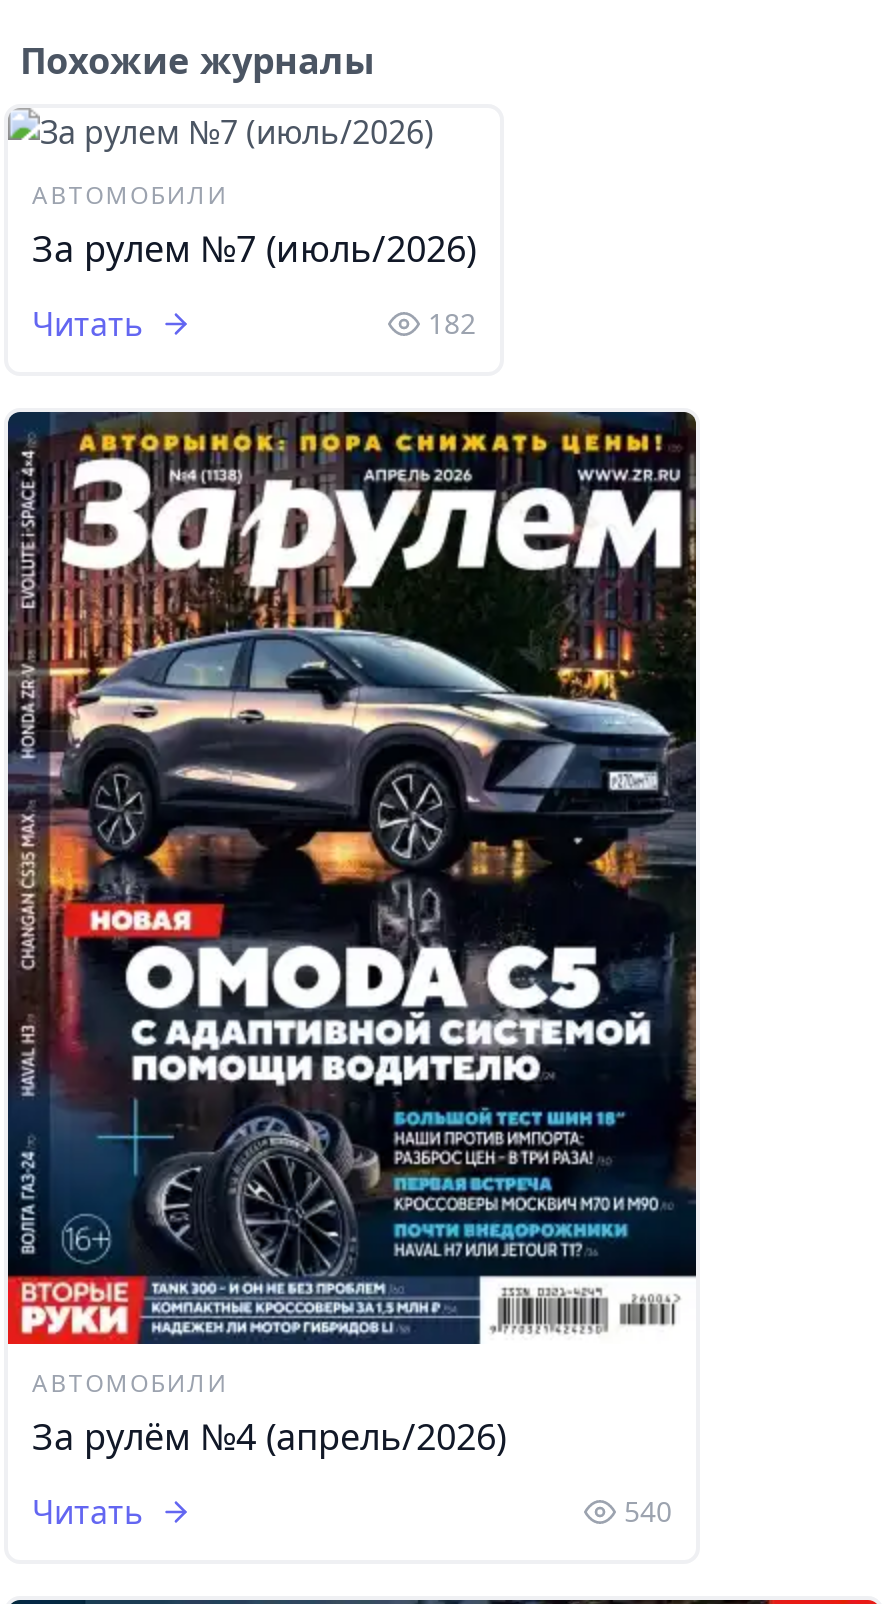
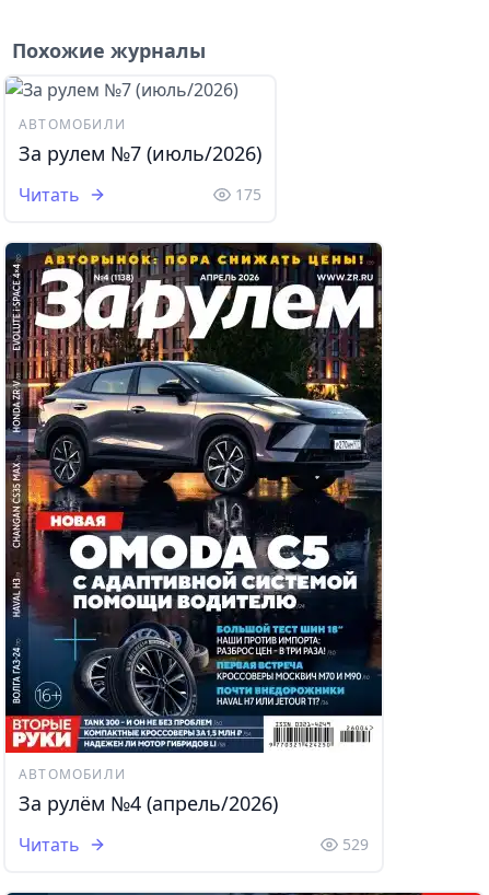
[428,304,476,342] 182 -> [235,184,261,204] 175
[624,1492,672,1530] 540 -> [342,834,369,854] 529

